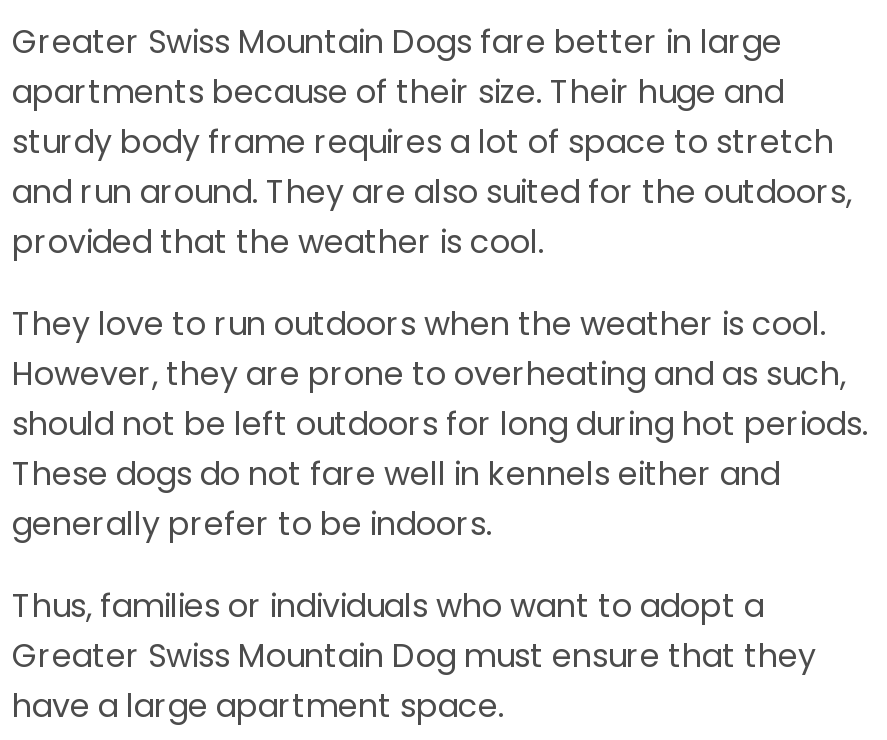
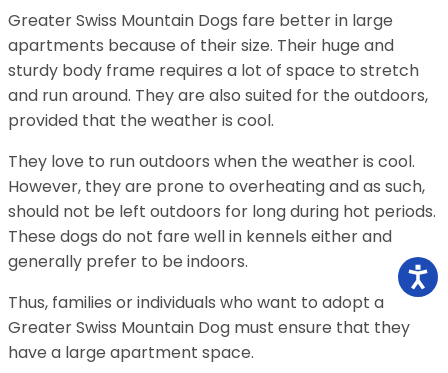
none -> [397,256,439,298] [image]

